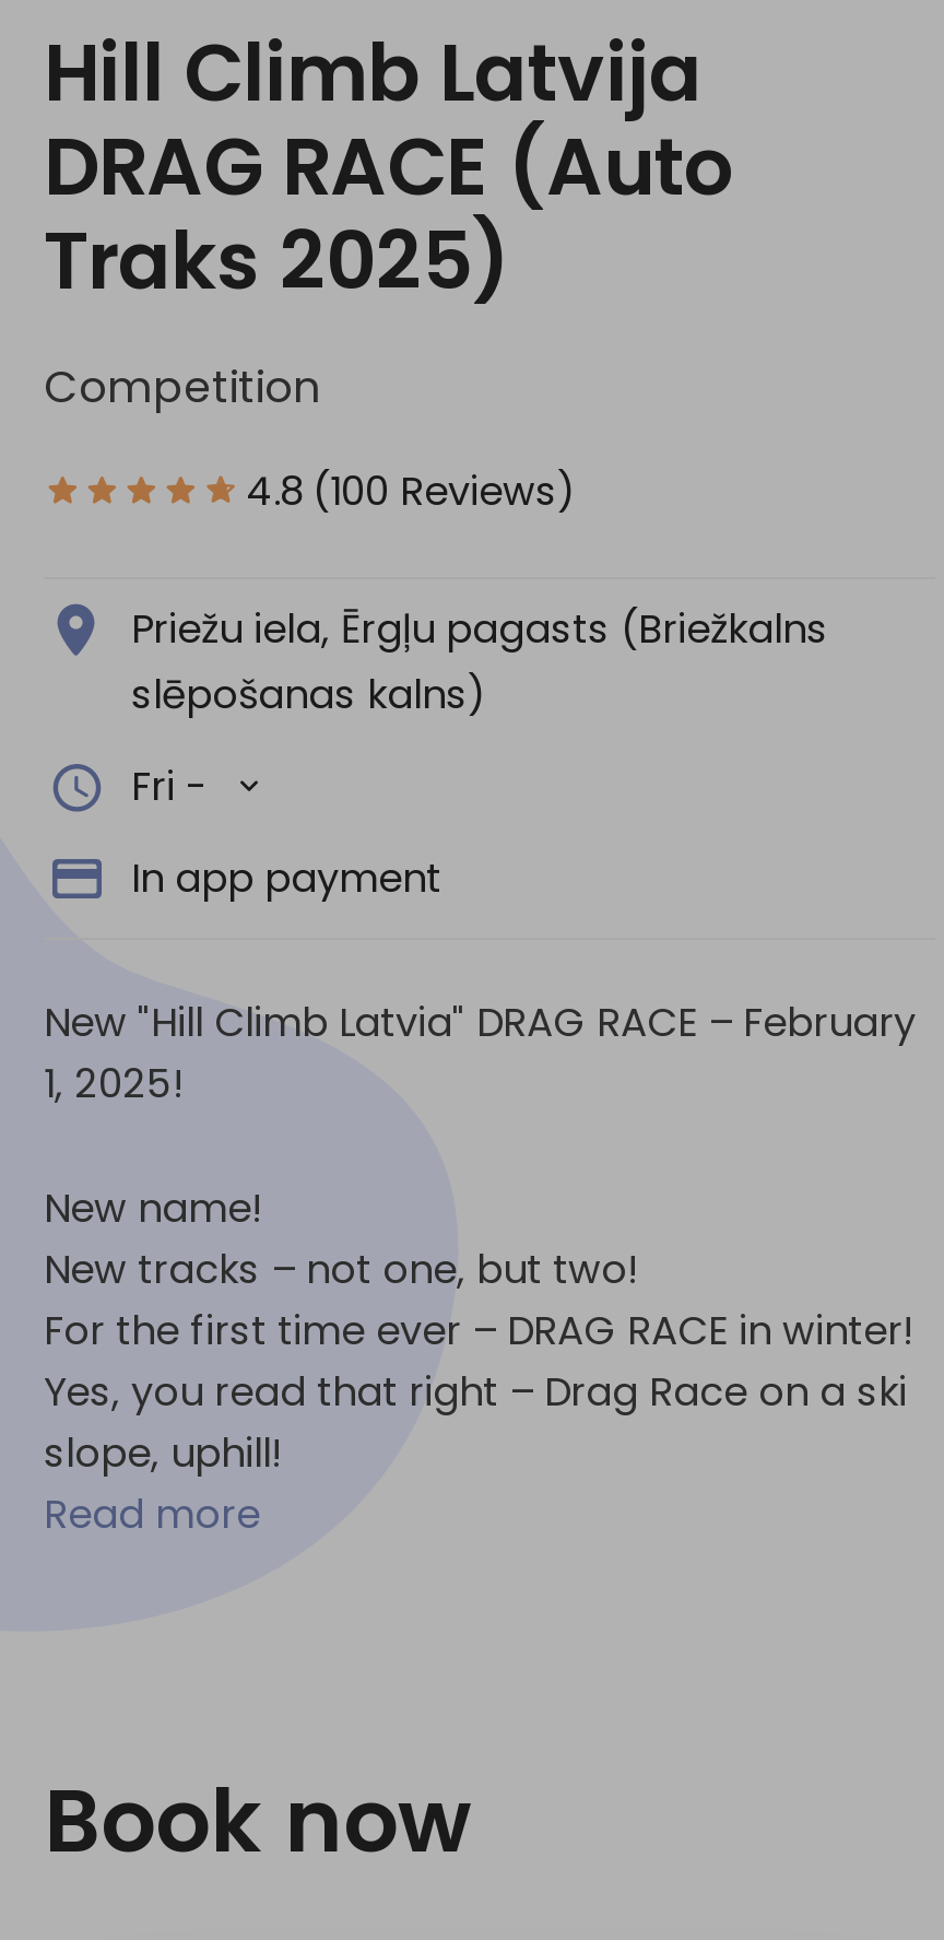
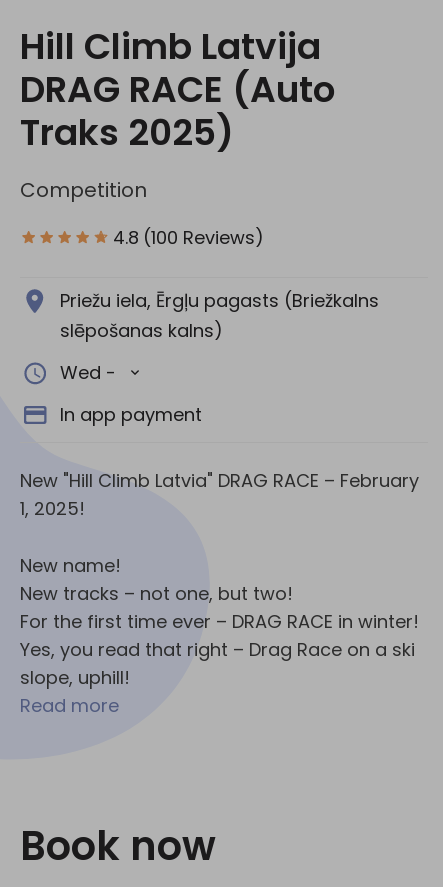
[131,758,208,812] Fri - -> [60,360,116,385] Wed -

